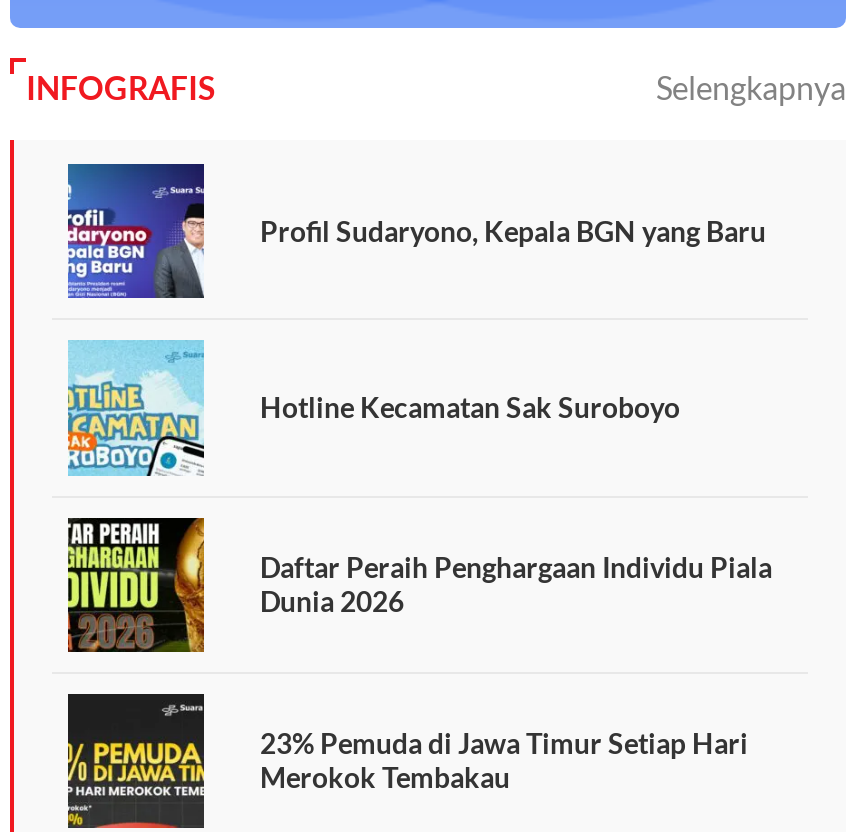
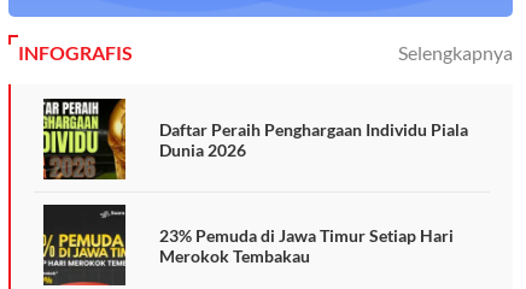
[66,162,766,300] [image] | Profil Sudaryono, Kepala BGN yang Baru -> none
[66,338,680,478] [image] | Hotline Kecamatan Sak Suroboyo -> none

